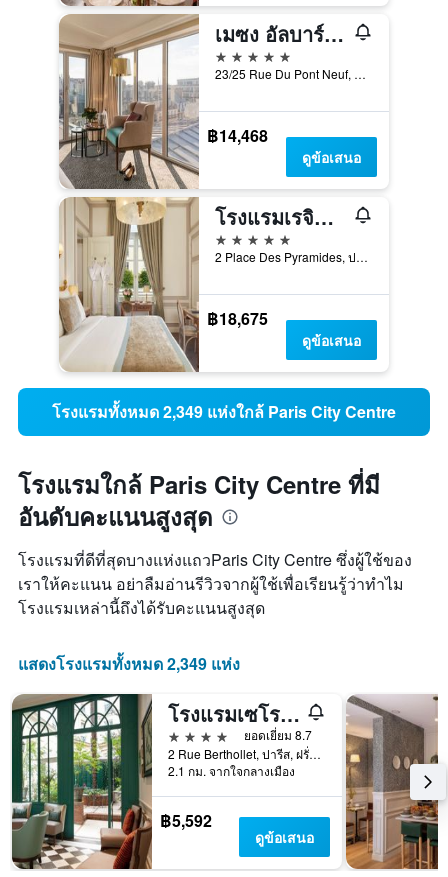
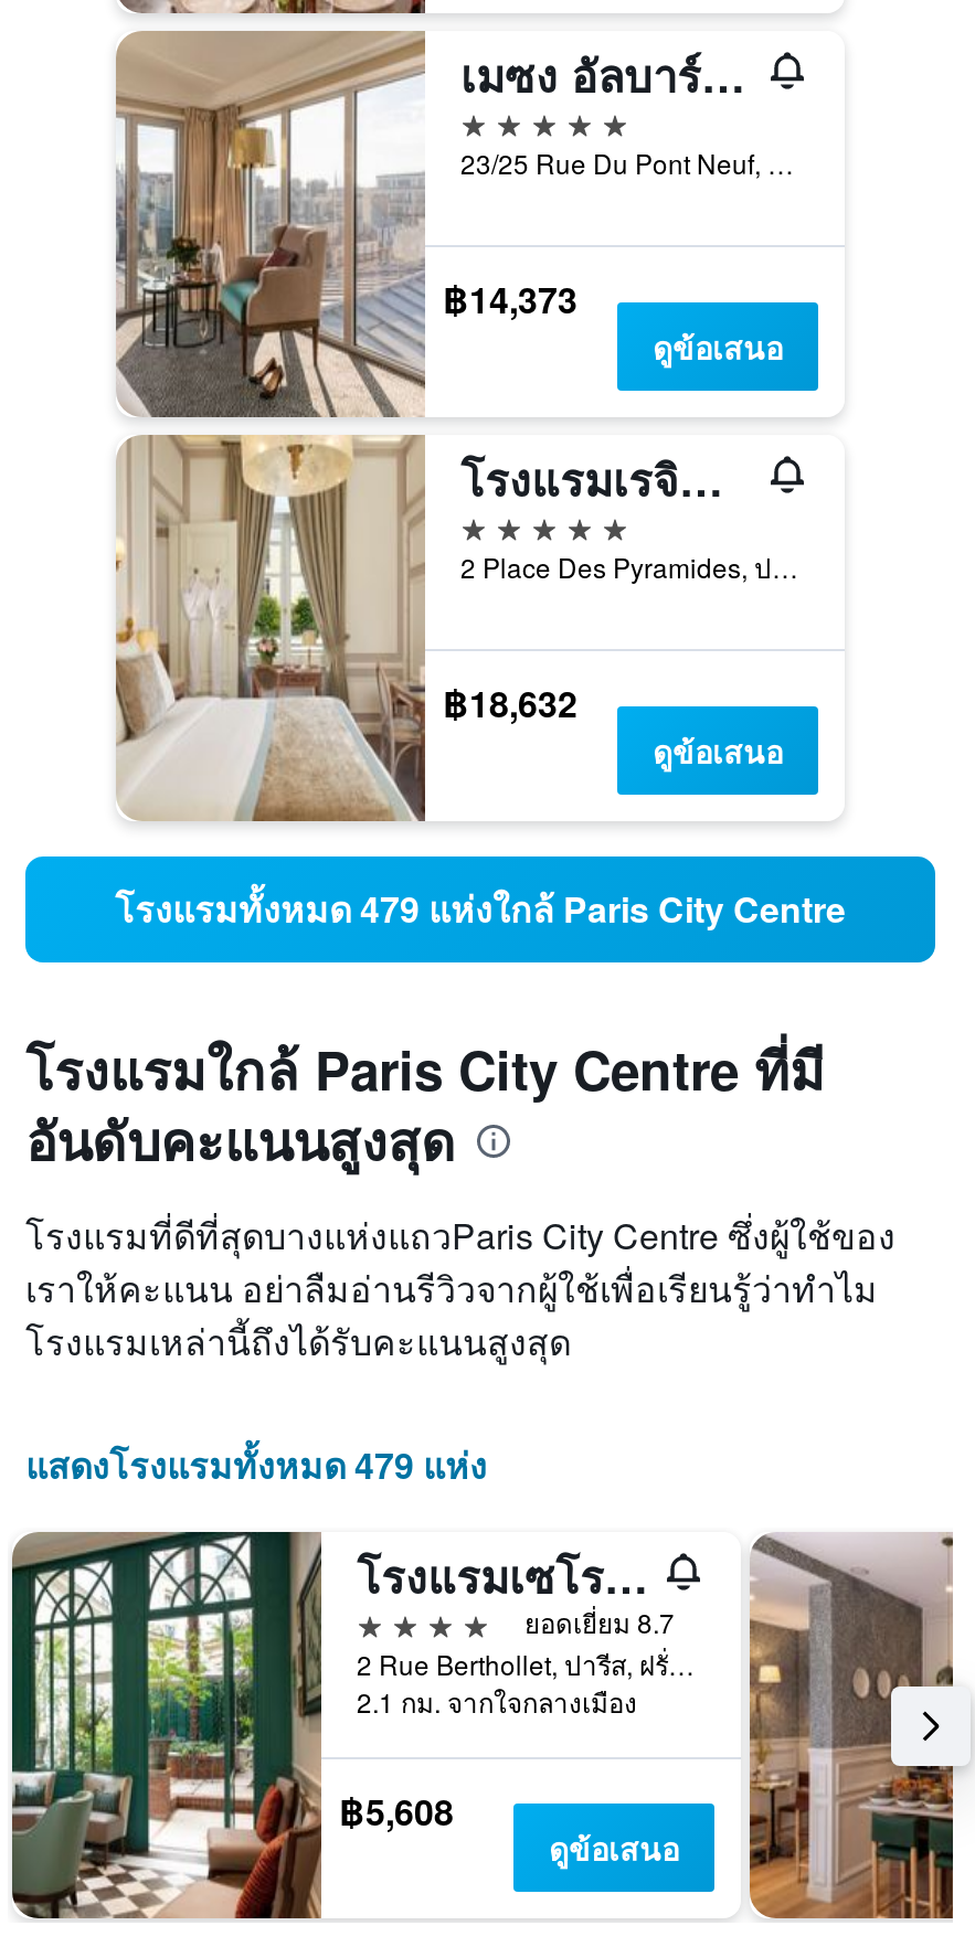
[207,123,268,146] ฿14,468 -> [443,273,577,323] ฿14,373
[207,306,268,329] ฿18,675 -> [443,677,577,727] ฿18,632
[52,400,396,423] โรงแรมทั้งหมด 2,349 แห่งใกล้ Paris City Centre -> [115,883,846,934] โรงแรมทั้งหมด 479 แห่งใกล้ Paris City Centre
[18,652,240,675] แสดงโรงแรมทั้งหมด 2,349 แห่ง -> [25,1440,487,1490] แสดงโรงแรมทั้งหมด 479 แห่ง
[160,808,212,831] ฿5,592 -> [339,1785,454,1836] ฿5,608

